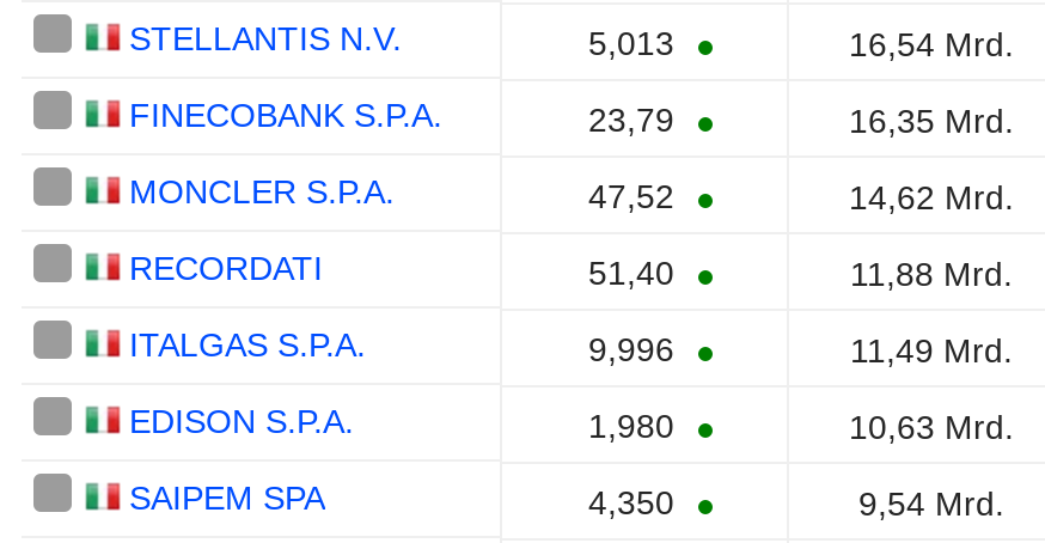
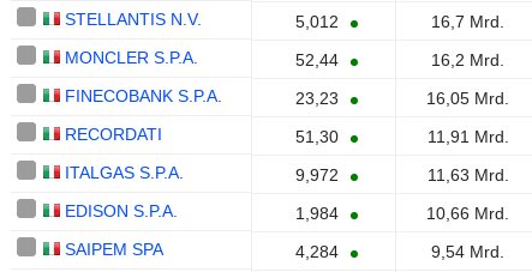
[588,25,1014,140] 5,013 | 16,54 Mrd. | 23,79 | 16,35 Mrd. -> [295,13,504,32] 5,012 | 16,7 Mrd.
moved [129,96,442,134] -> [65,87,222,106]: FINECOBANK S.P.A.
moved [129,173,395,211] -> [65,48,198,67]: MONCLER S.P.A.
[588,178,1014,216] 47,52 | 14,62 Mrd. -> [295,51,509,108] 52,44 | 16,2 Mrd. | 23,23 | 16,05 Mrd.
[588,255,674,293] 51,40 -> [295,128,339,147] 51,30
[850,255,1013,293] 11,88 Mrd. -> [427,128,509,147] 11,91 Mrd.
[588,331,674,370] 9,996 -> [295,166,339,185] 9,972
[850,331,1013,370] 11,49 Mrd. -> [427,166,509,185] 11,63 Mrd.
[588,408,674,446] 1,980 -> [295,204,339,223] 1,984
[849,408,1014,446] 10,63 Mrd. -> [426,204,509,223] 10,66 Mrd.
[588,484,674,523] 4,350 -> [295,243,339,262] 4,284

